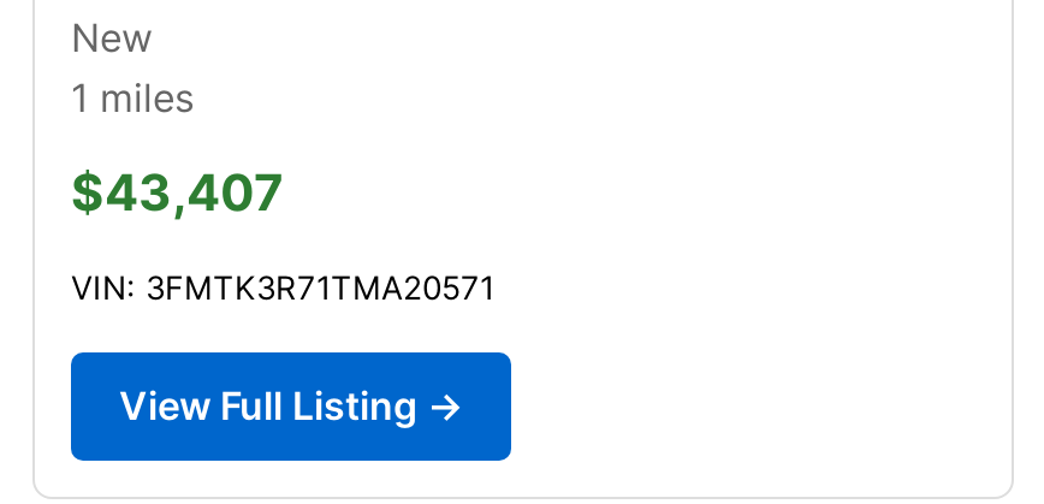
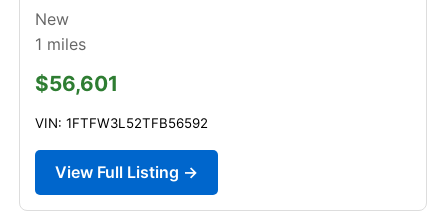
[71,162,283,222] $43,407 -> [35,71,118,96] $56,601
[71,268,494,306] VIN: 3FMTK3R71TMA20571 -> [35,115,208,131] VIN: 1FTFW3L52TFB56592

